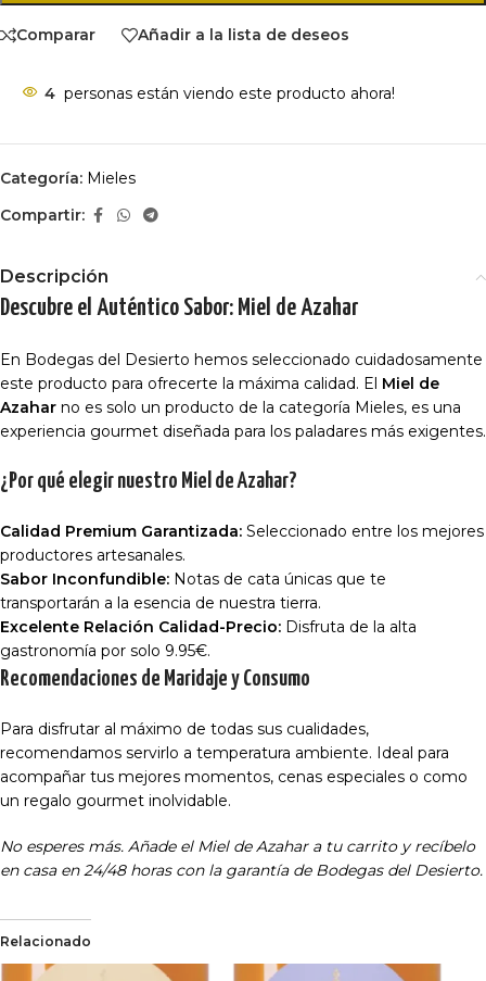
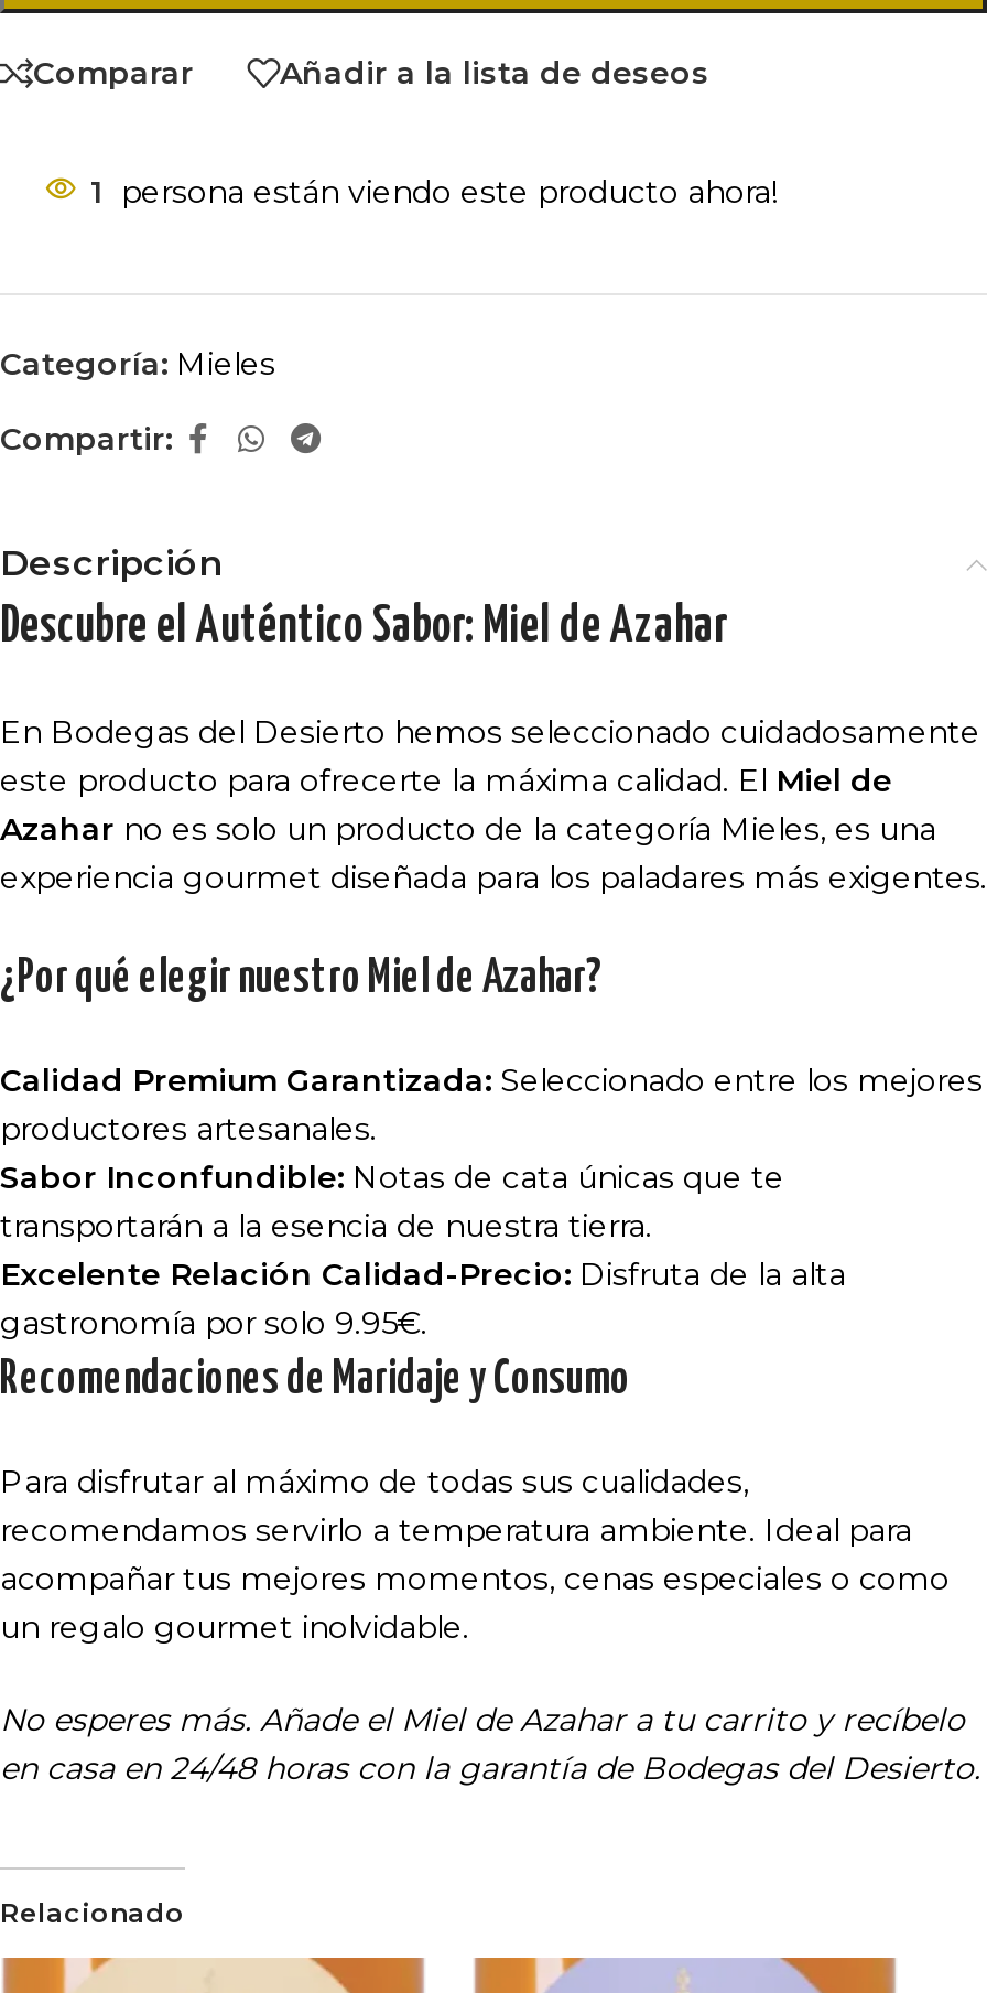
[44,83,395,103] 4 personas están viendo este producto ahora! -> [90,172,778,211] 1 persona están viendo este producto ahora!

